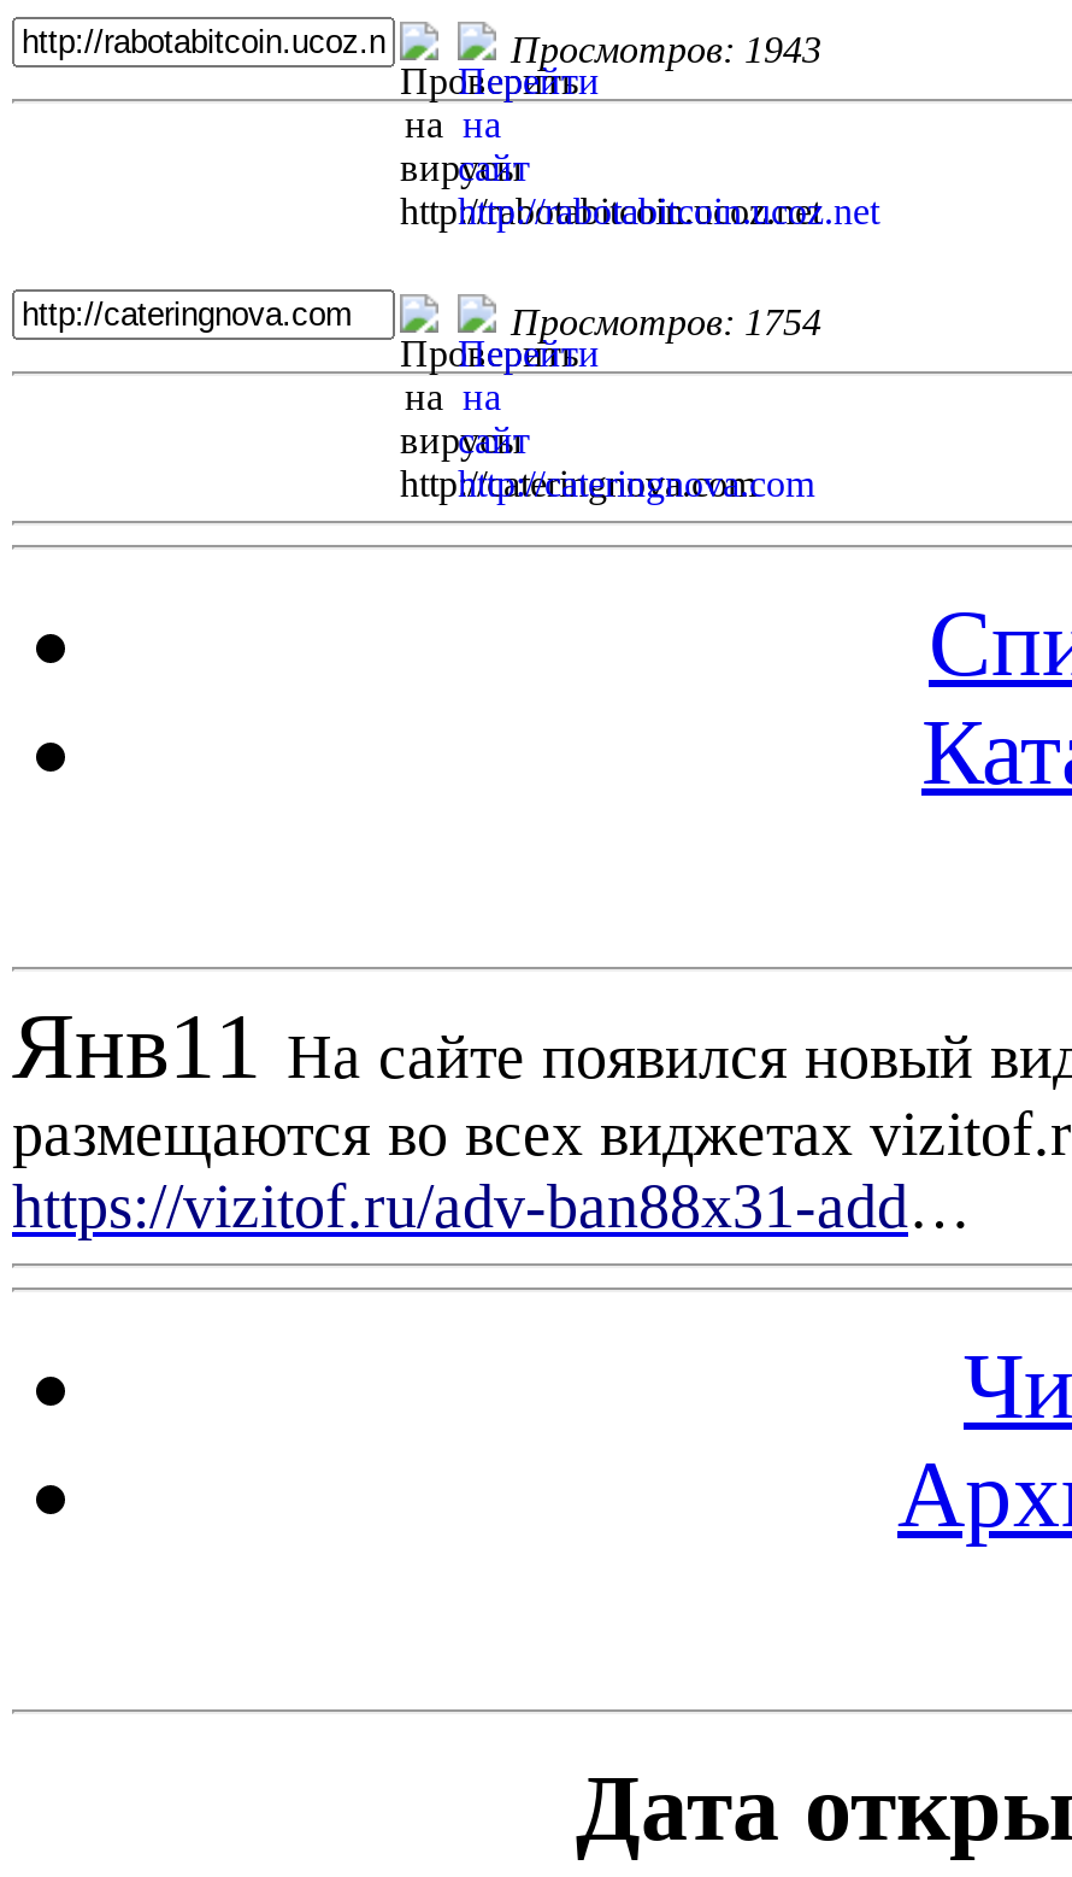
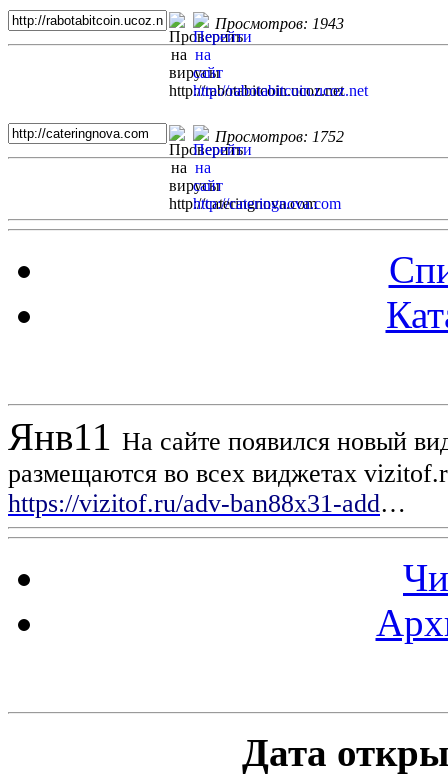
[511,301,821,342] Просмотров: 1754 -> [215,128,344,145] Просмотров: 1752

